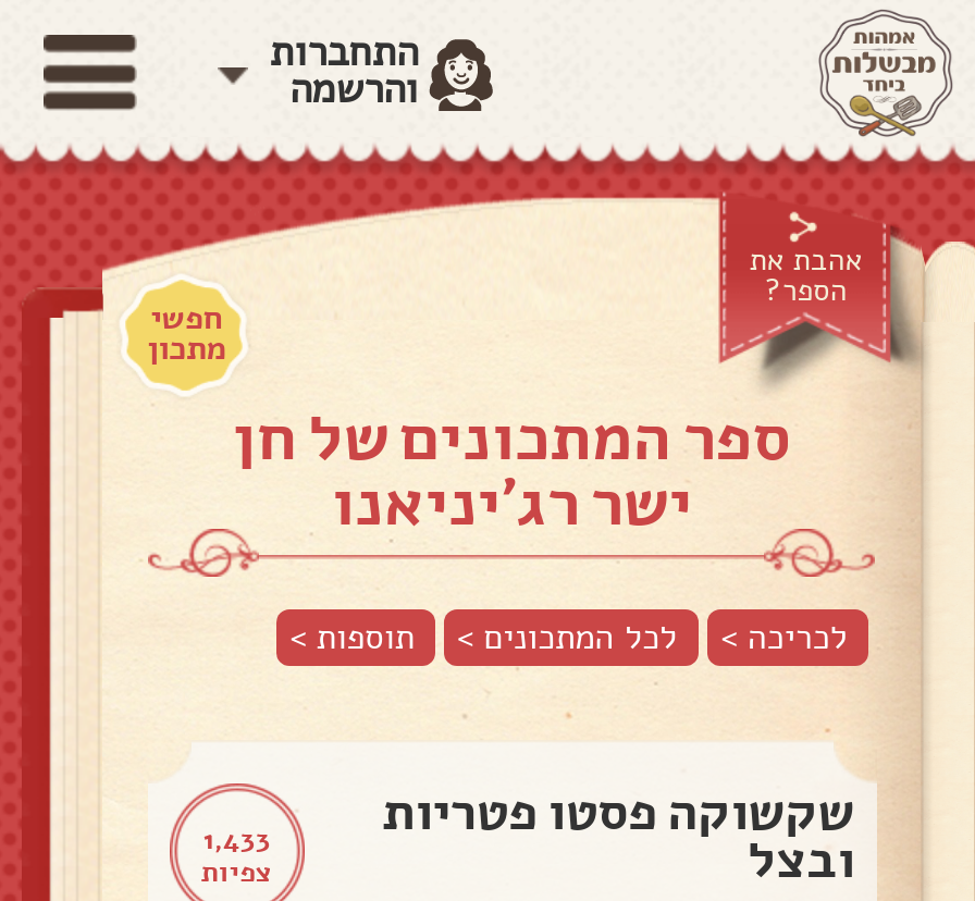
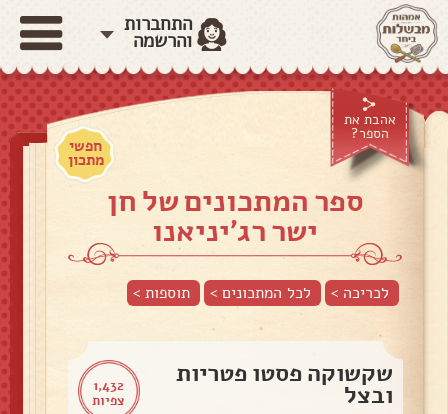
[203,820,271,860] 1,433 -> [93,377,124,395] 1,432

